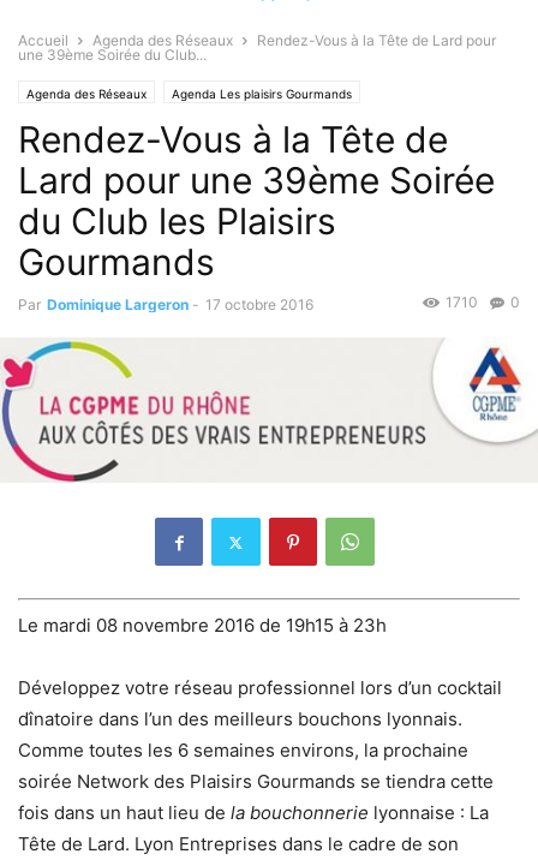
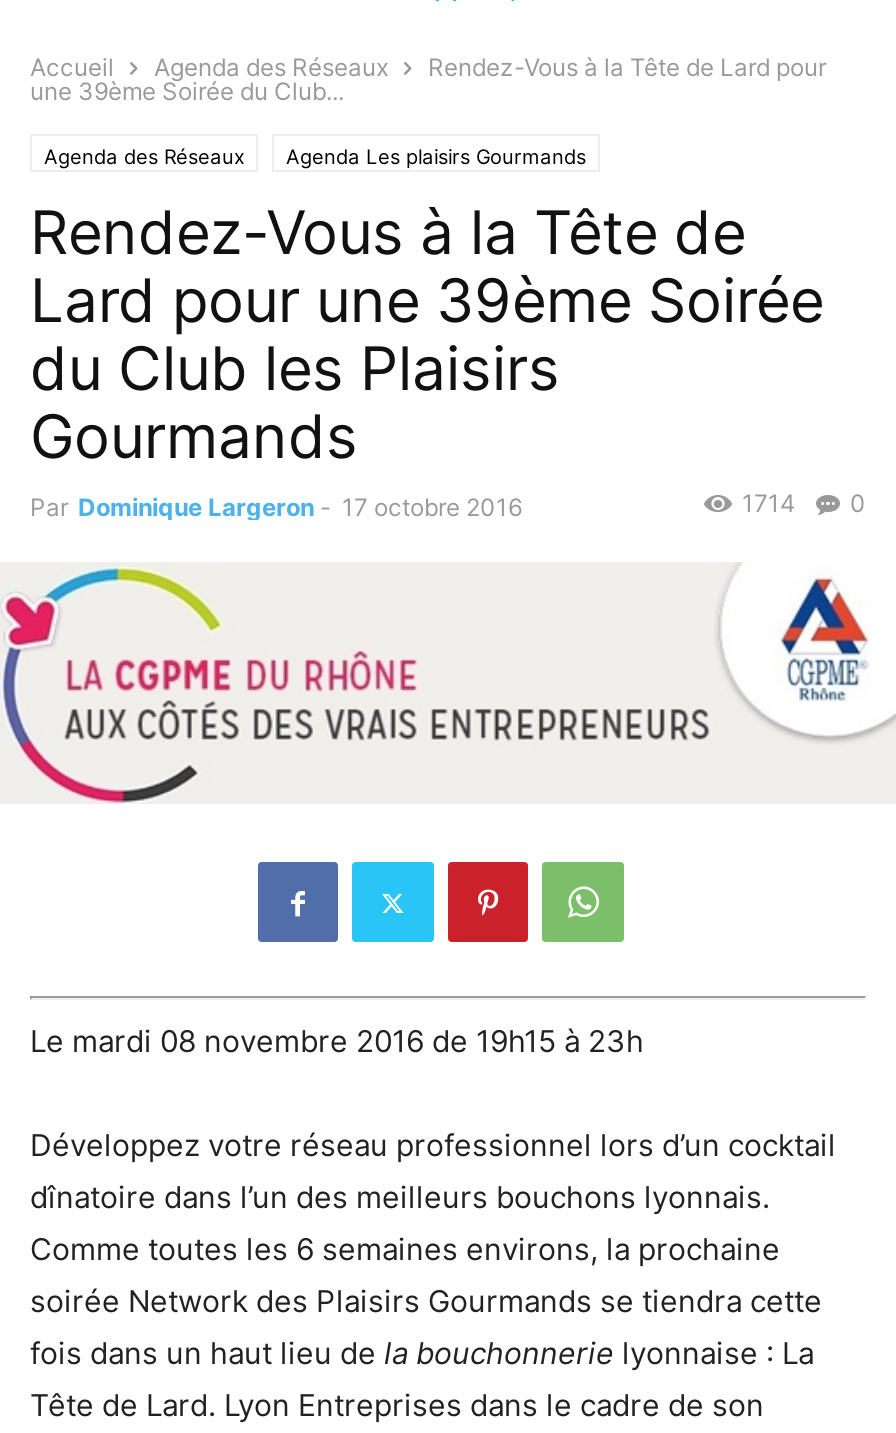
[446,293,520,311] 1710 0 -> [742,488,866,518] 1714 0

